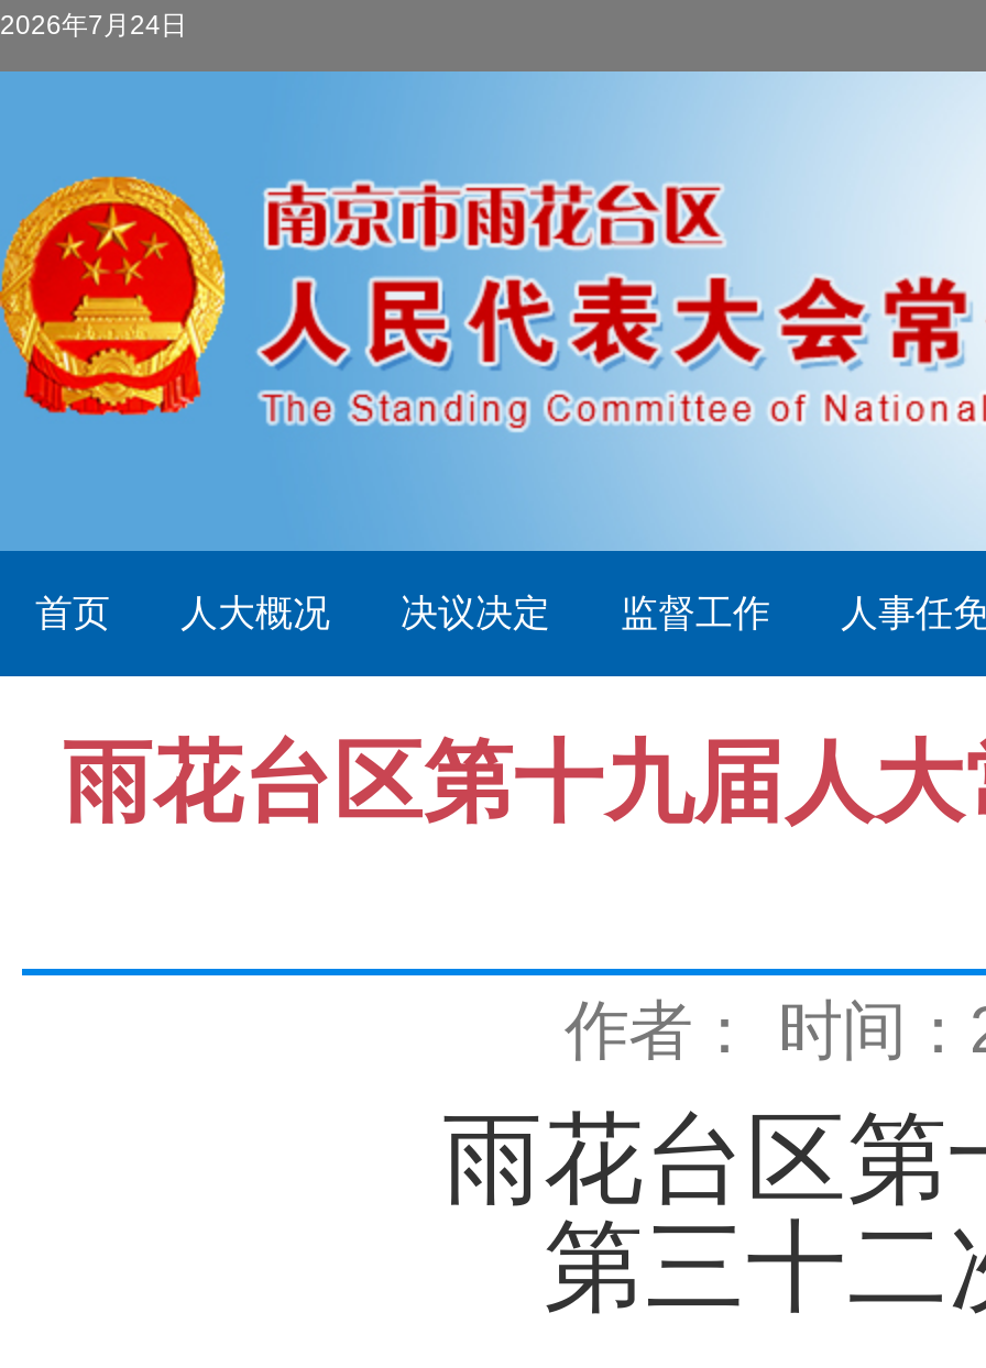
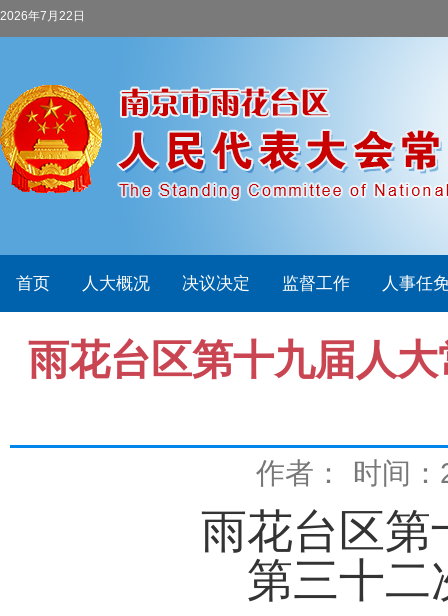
[0,10,187,41] 2026年7月24日 -> [0,9,85,23] 2026年7月22日

